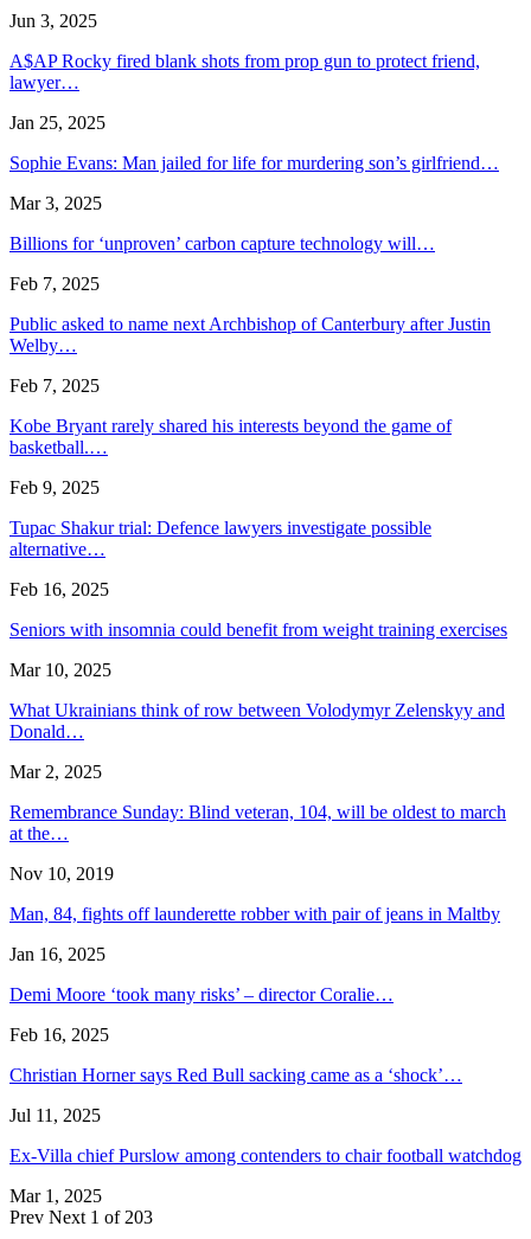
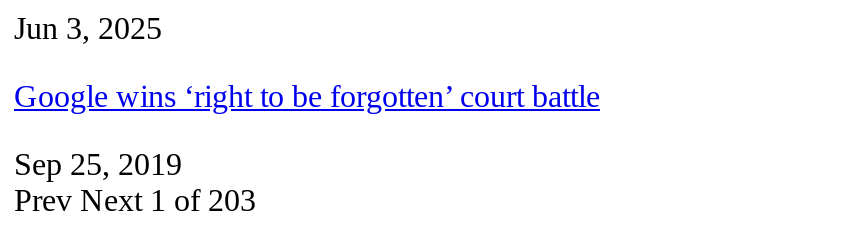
[9,50,522,1205] A$AP Rocky fired blank shots from prop gun to protect friend, | lawyer… | Jan 25, 2025 | Sophie Evans: Man jailed for life for murdering son’s girlfriend… | Mar 3, 2025 | Billions for ‘unproven’ carbon capture technology will… | Feb 7, 2025 | Public asked to name next Archbishop of Canterbury after Justin | Welby… | Feb 7, 2025 | Kobe Bryant rarely shared his interests beyond the game of | basketball.… | Feb 9, 2025 | Tupac Shakur trial: Defence lawyers investigate possible | alternative… | Feb 16, 2025 | Seniors with insomnia could benefit from weight training exercises | Mar 10, 2025 | What Ukrainians think of row between Volodymyr Zelenskyy and | Donald… | Mar 2, 2025 | Remembrance Sunday: Blind veteran, 104, will be oldest to march | at the… | Nov 10, 2019 | Man, 84, fights off launderette robber with pair of jeans in Maltby | Jan 16, 2025 | Demi Moore ‘took many risks’ – director Coralie… | Feb 16, 2025 | Christian Horner says Red Bull sacking came as a ‘shock’… | Jul 11, 2025 | Ex-Villa chief Purslow among contenders to chair football watchdog | Mar 1, 2025 -> [14,78,600,180] Google wins ‘right to be forgotten’ court battle | Sep 25, 2019

